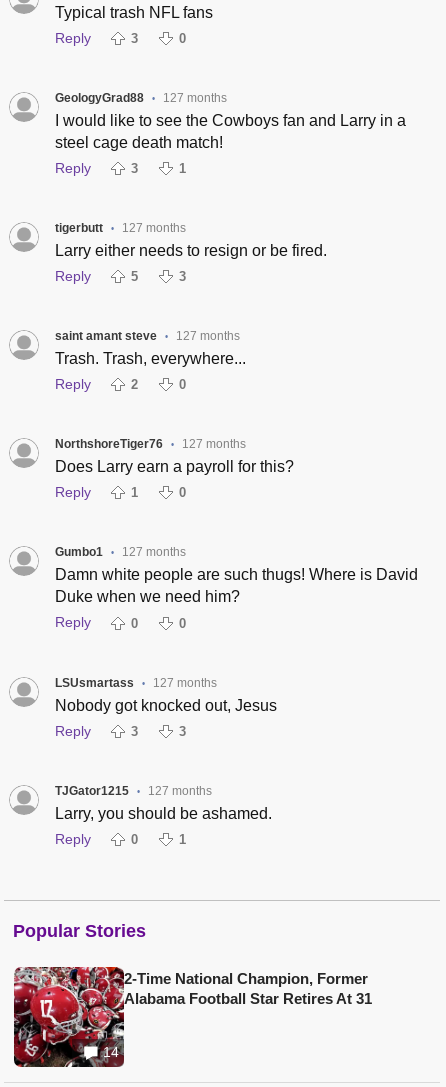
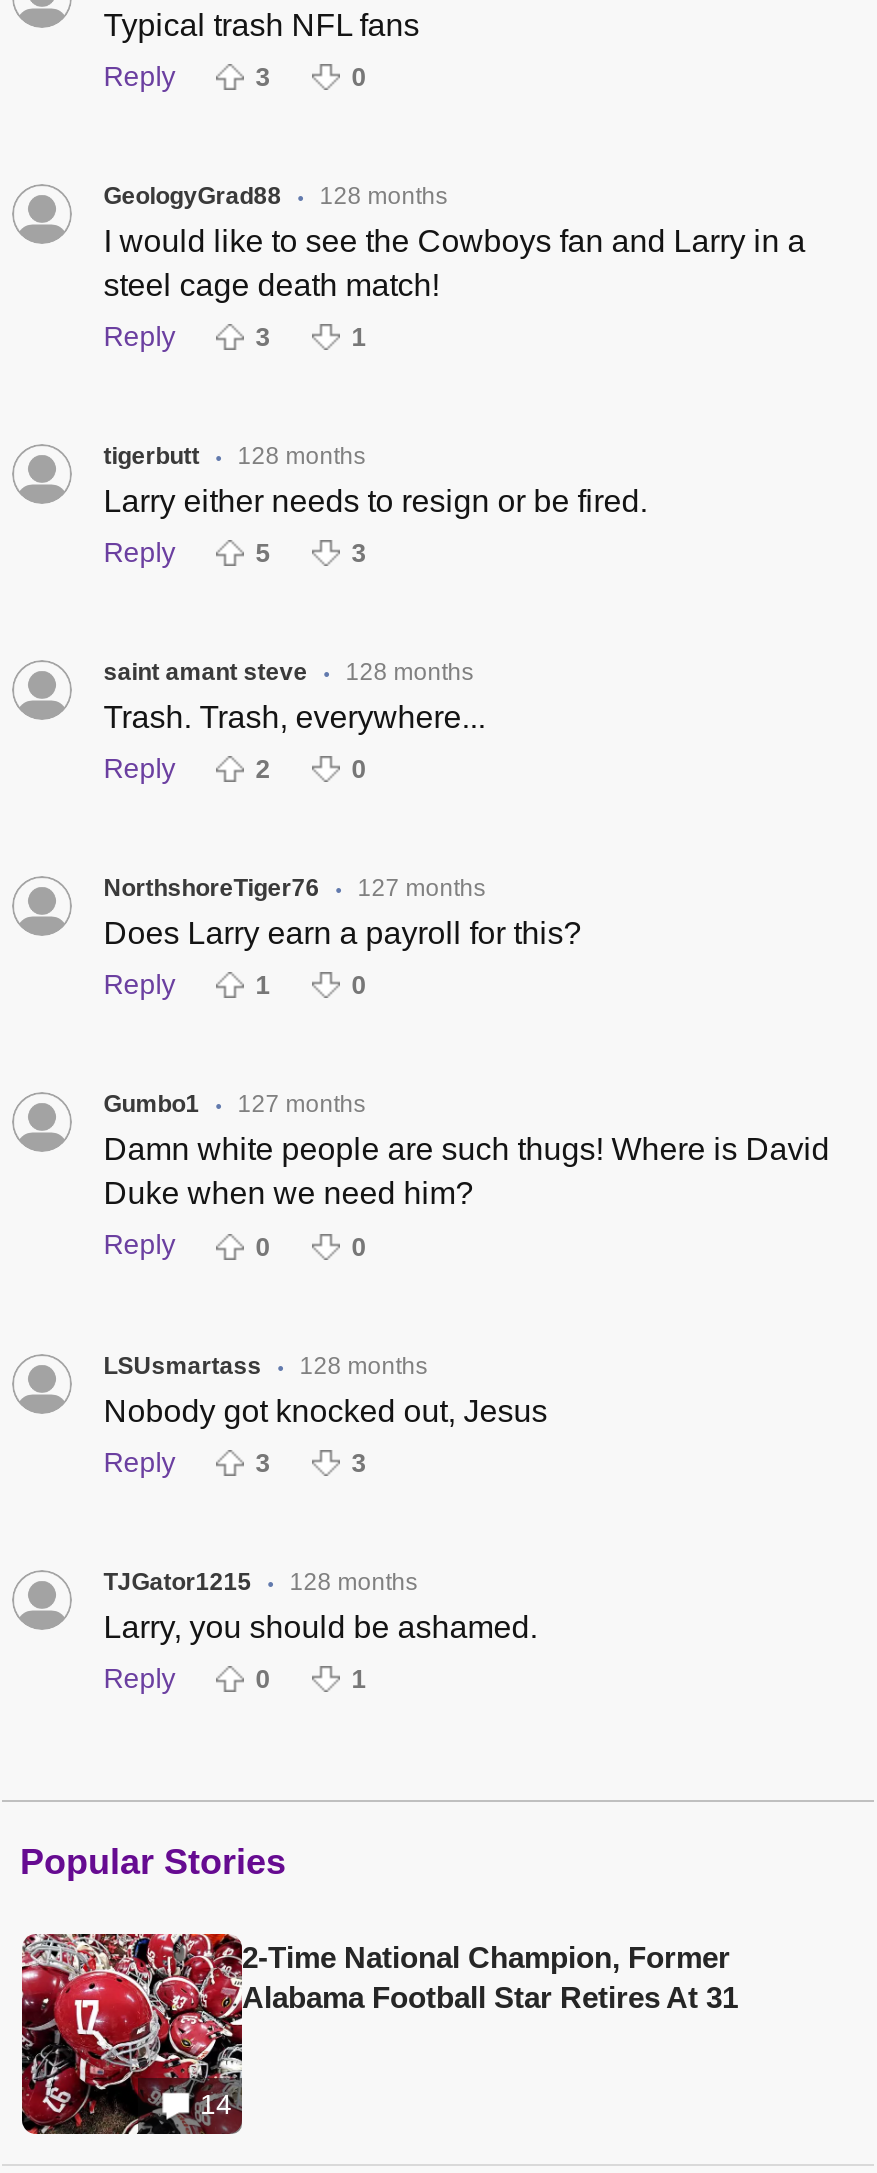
[163,91,227,105] 127 months -> [319,182,447,210] 128 months
[122,221,186,235] 127 months -> [237,442,365,470] 128 months
[176,329,240,343] 127 months -> [345,659,473,687] 128 months
[153,675,217,689] 127 months -> [299,1351,427,1379] 128 months
[148,784,212,798] 127 months -> [289,1567,417,1595] 128 months

